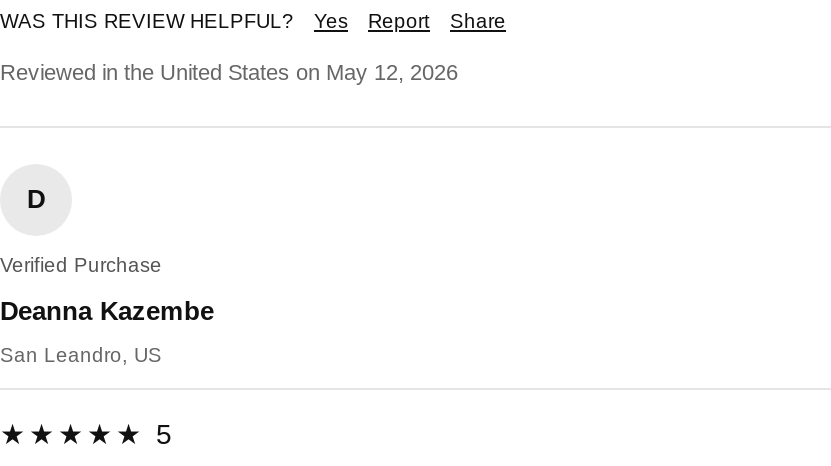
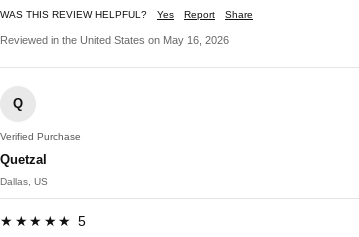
[0,60,458,84] Reviewed in the United States on May 12, 2026 -> [0,34,229,46] Reviewed in the United States on May 16, 2026
[27,184,45,214] D -> [13,96,23,111] Q
[0,296,214,326] Deanna Kazembe -> [0,152,47,167] Quetzal
[0,344,162,366] San Leandro, US -> [0,176,48,187] Dallas, US

